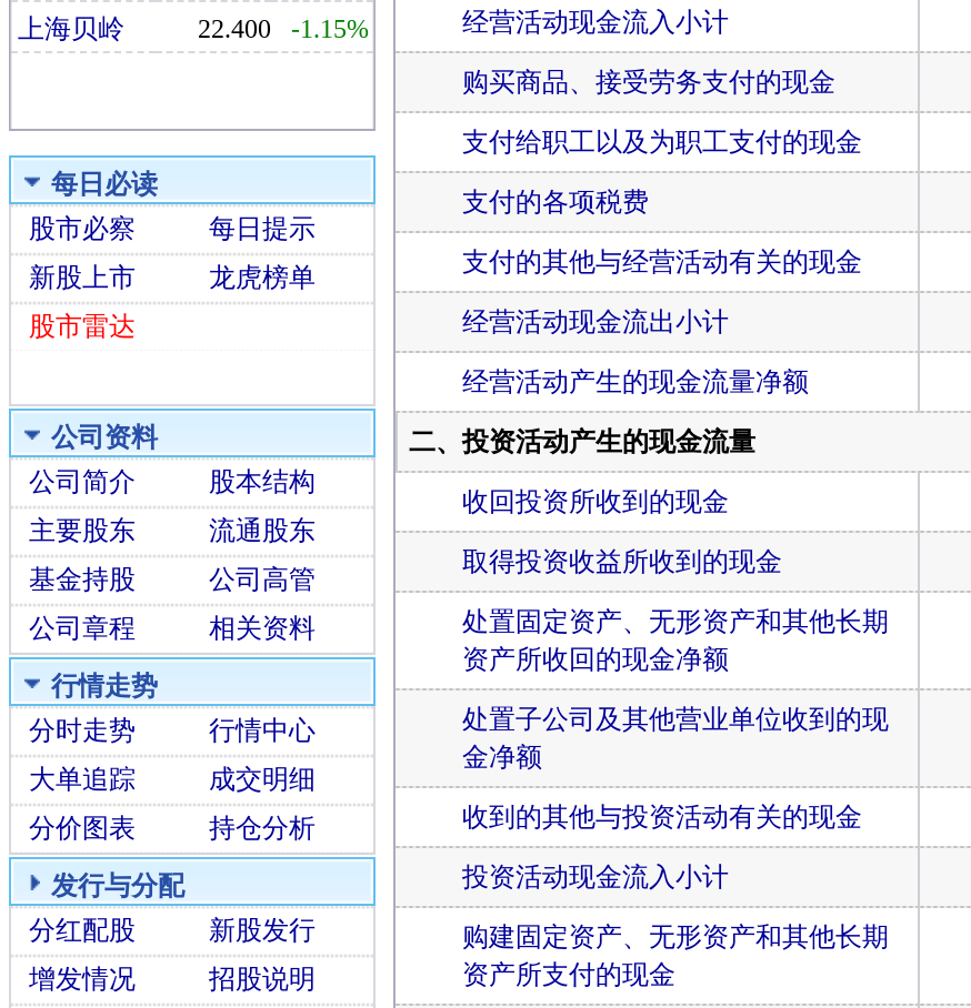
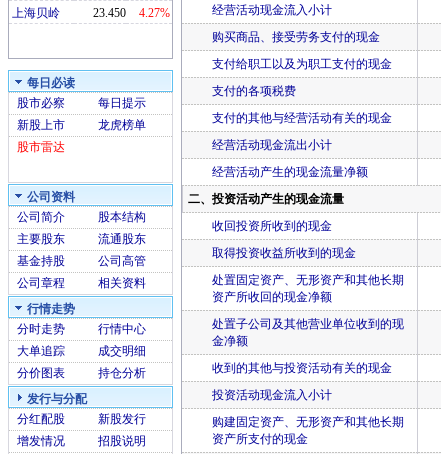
[198,13,271,44] 22.400 -> [93,6,126,20] 23.450
[291,13,369,44] -1.15% -> [139,6,170,20] 4.27%

